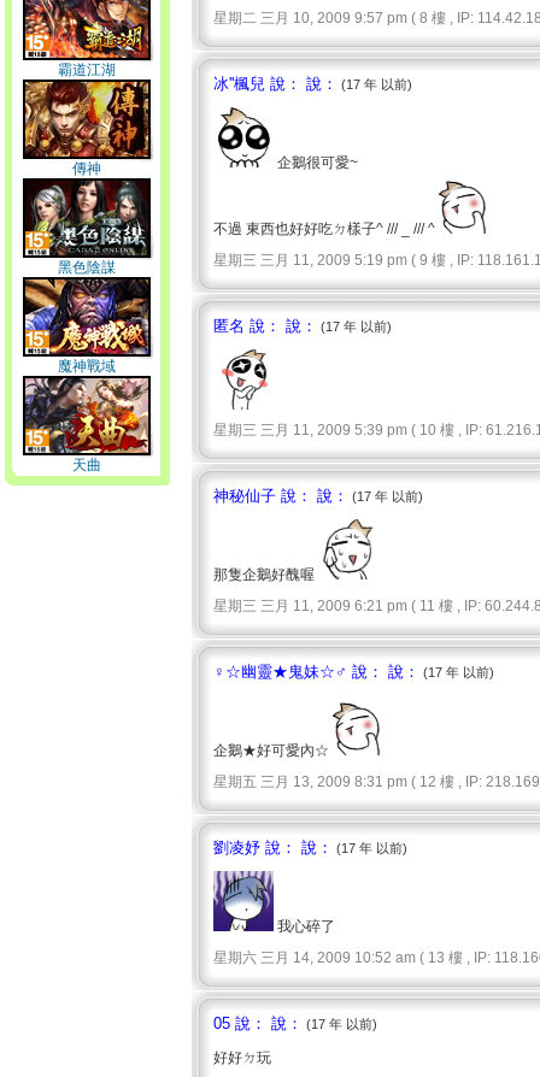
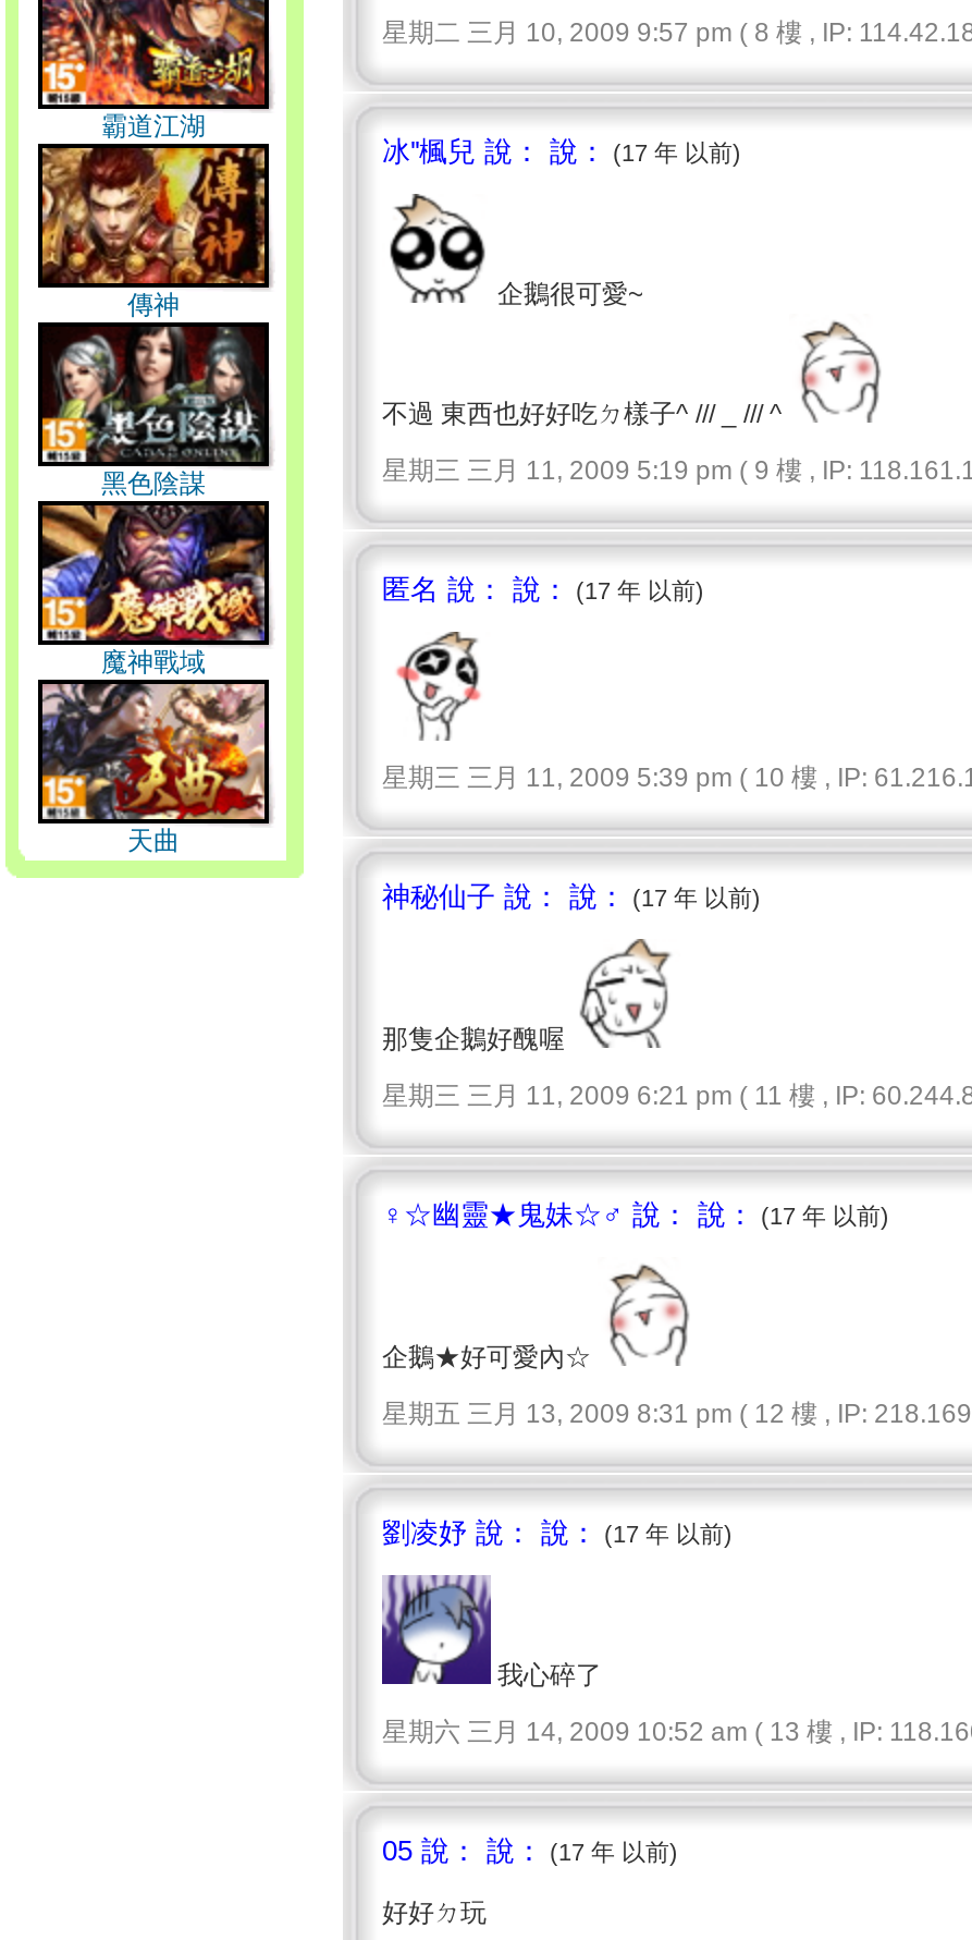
[438,178,488,233] [image] -> [791,320,883,412] [image]
[331,700,382,754] [image] -> [600,1264,691,1355] [image]

